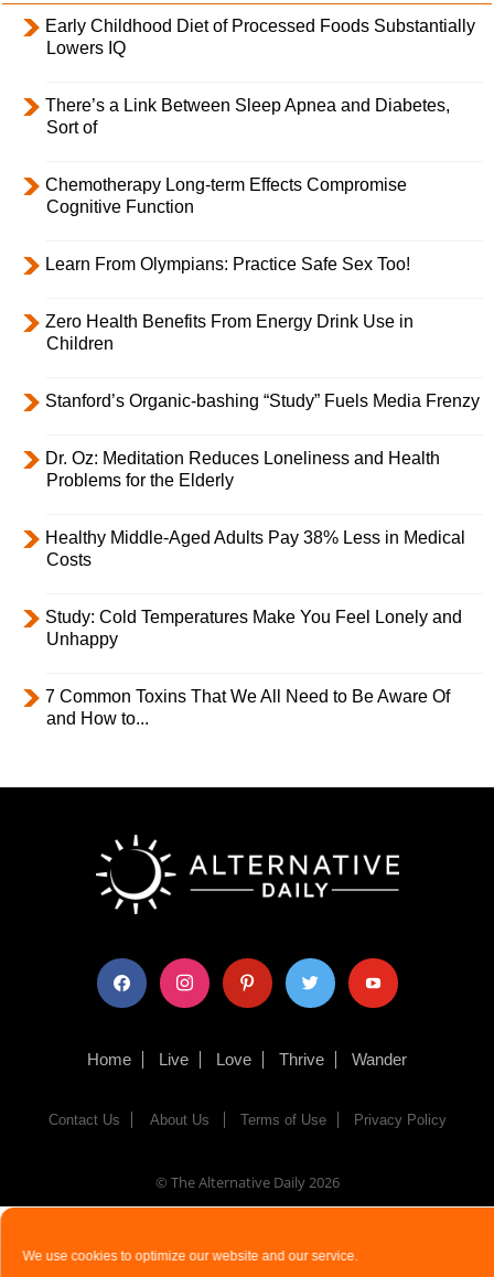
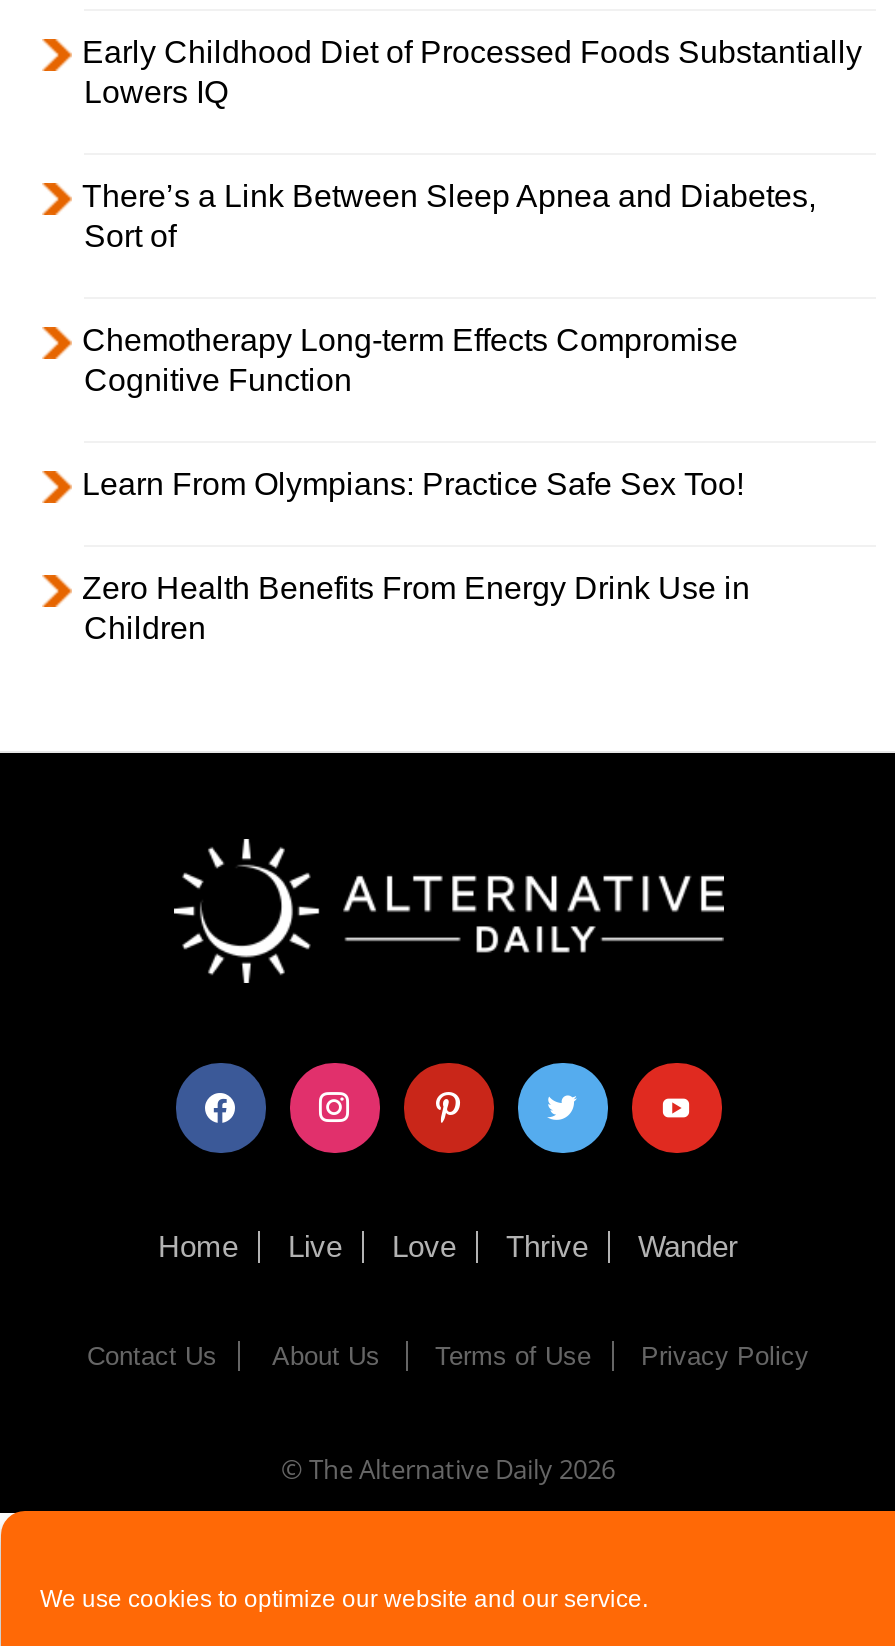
[45,391,480,728] Stanford’s Organic-bashing “Study” Fuels Media Frenzy | Dr. Oz: Meditation Reduces Loneliness and Health | Problems for the Elderly | Healthy Middle-Aged Adults Pay 38% Less in Medical | Costs | Study: Cold Temperatures Make You Feel Lonely and | Unhappy | 7 Common Toxins That We All Need to Be Aware Of | and How to... -> none

